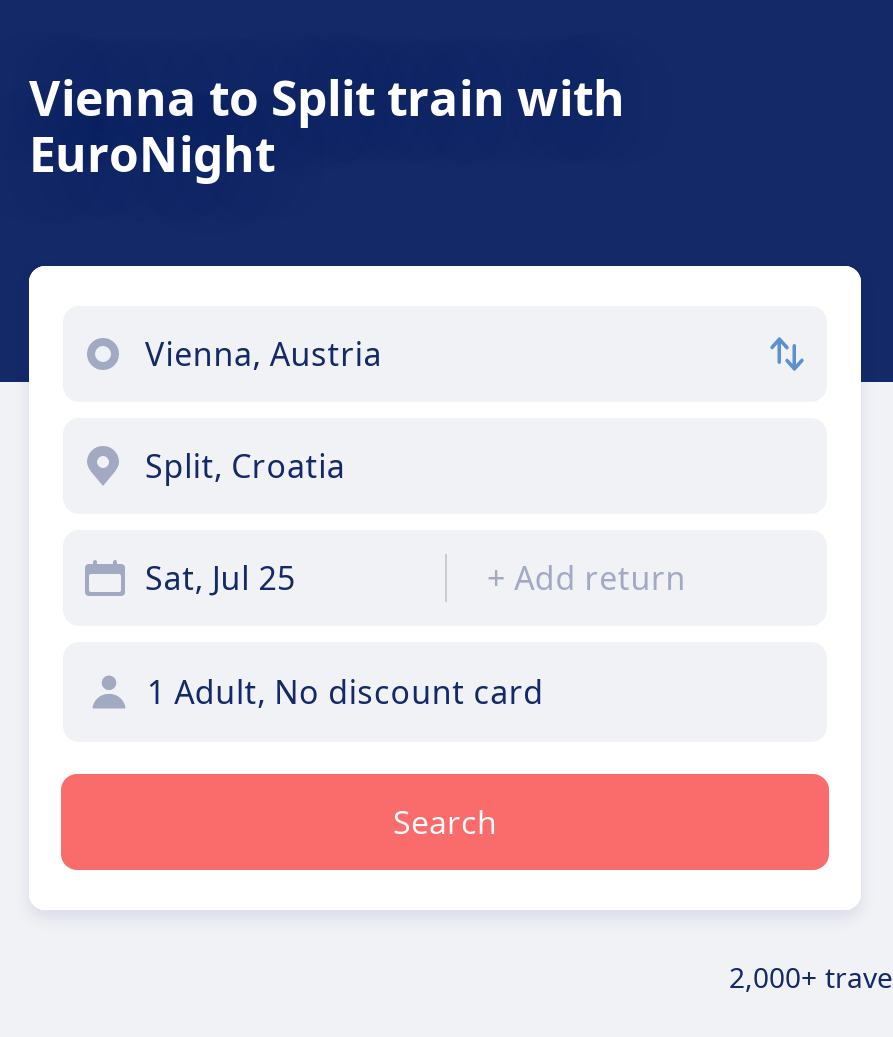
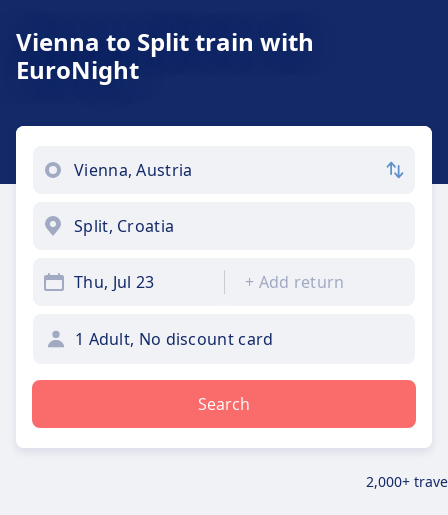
[145,556,296,600] Sat, Jul 25 -> [74,271,154,293] Thu, Jul 23

